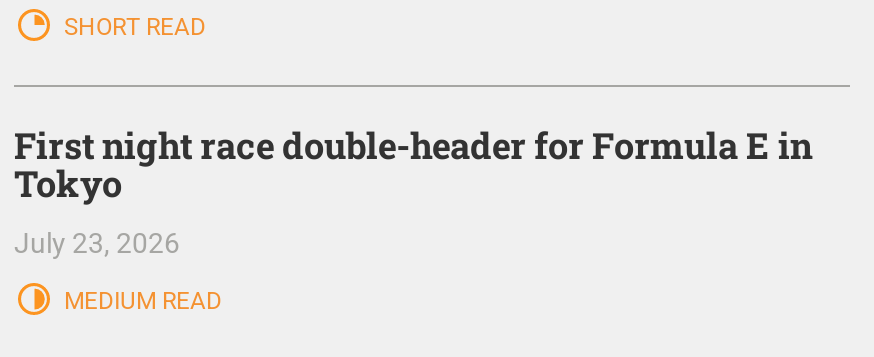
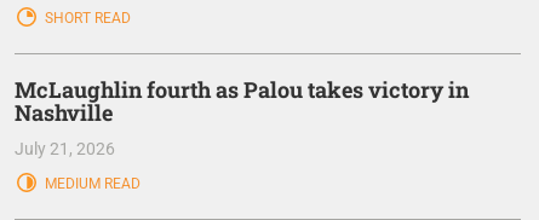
[14,122,812,260] First night race double-header for Formula E in | Tokyo | July 23, 2026 -> [15,75,469,159] McLaughlin fourth as Palou takes victory in | Nashville | July 21, 2026

